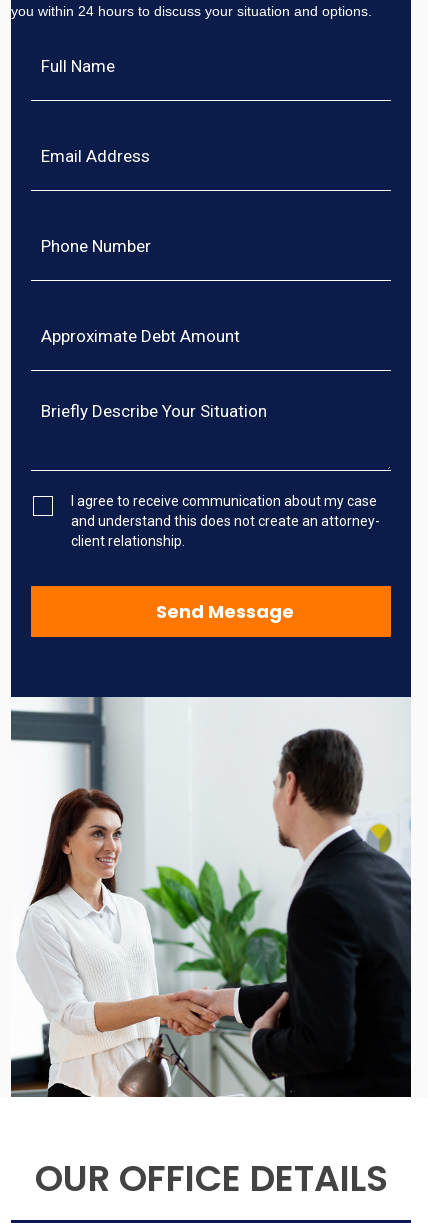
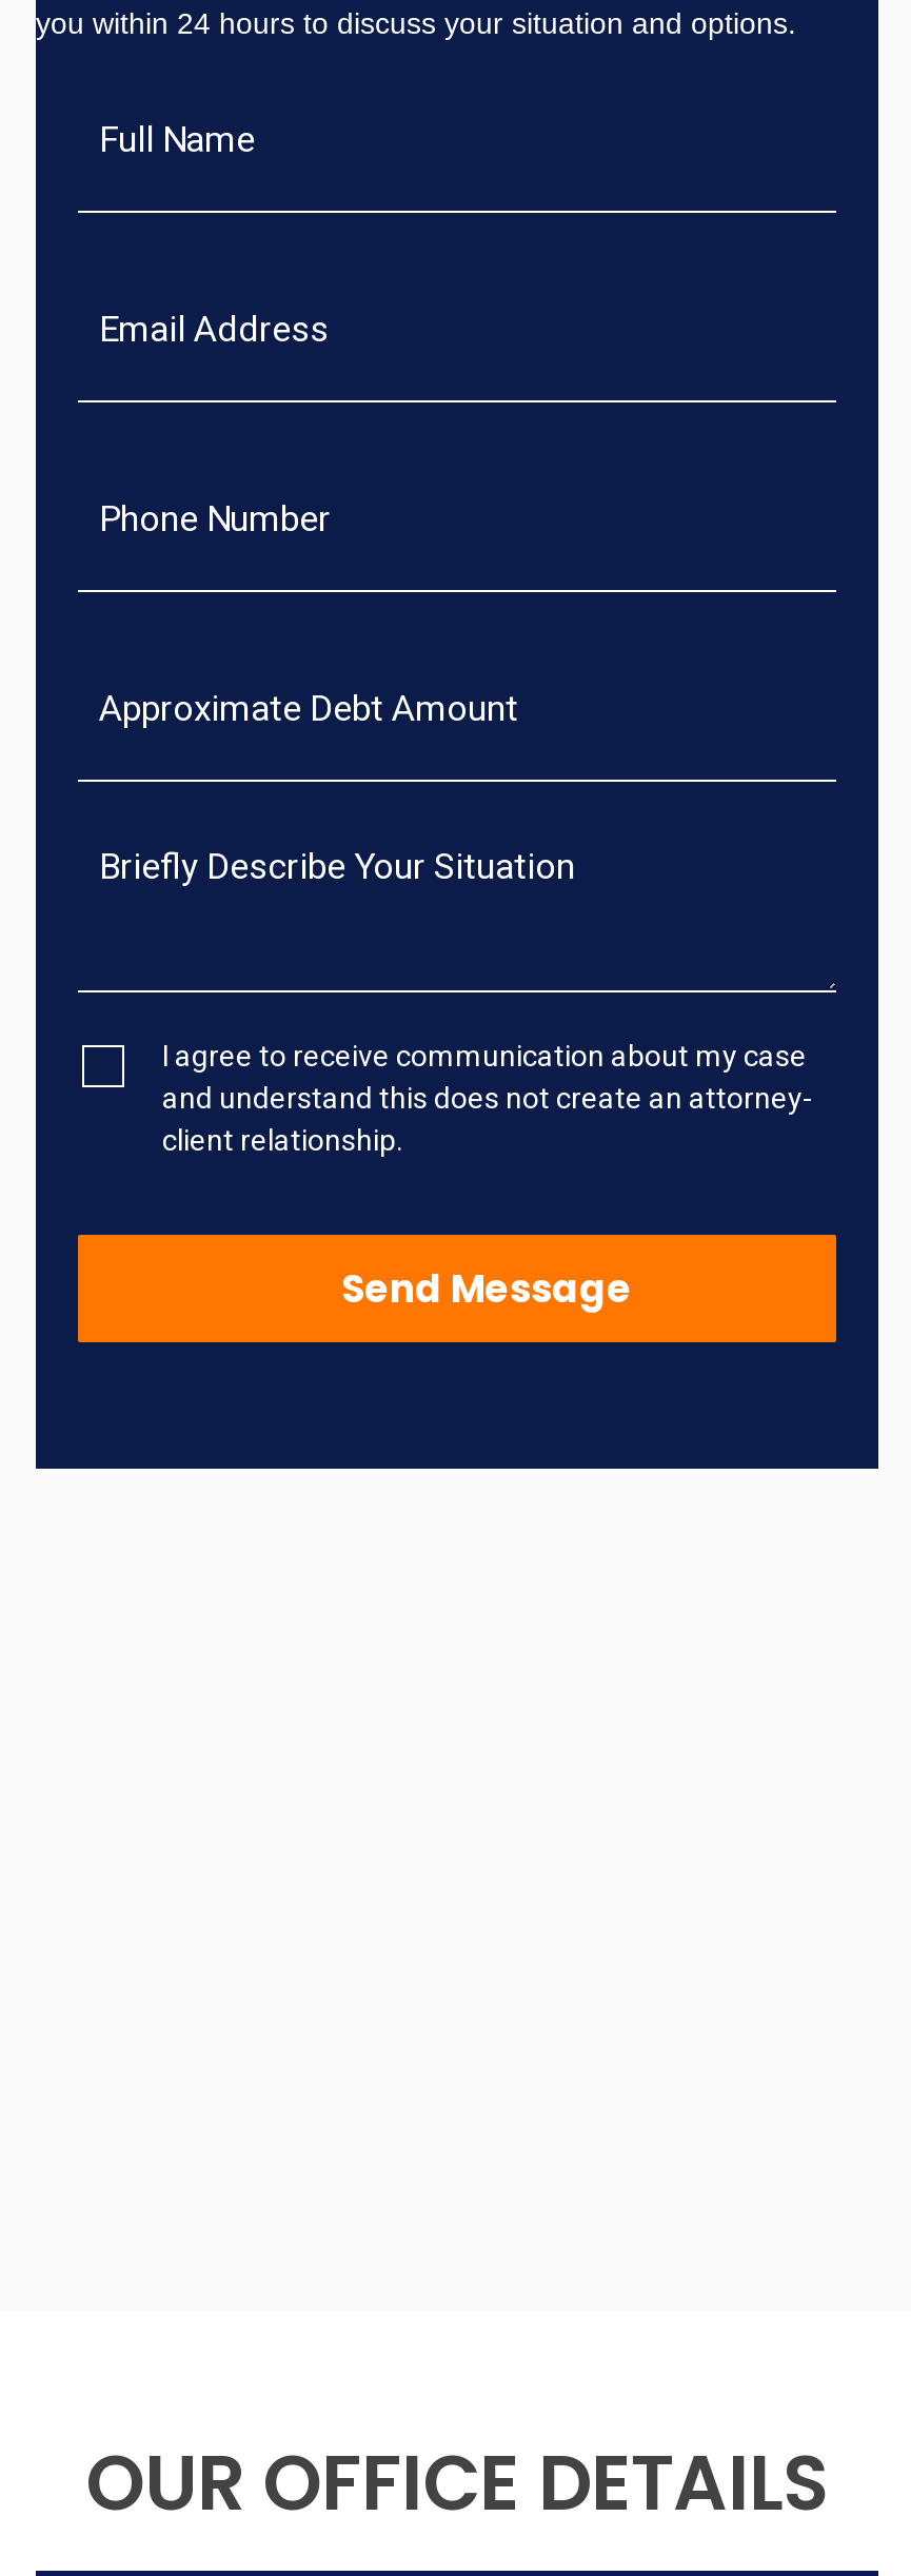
[10,697,412,1098] [image] -> none

